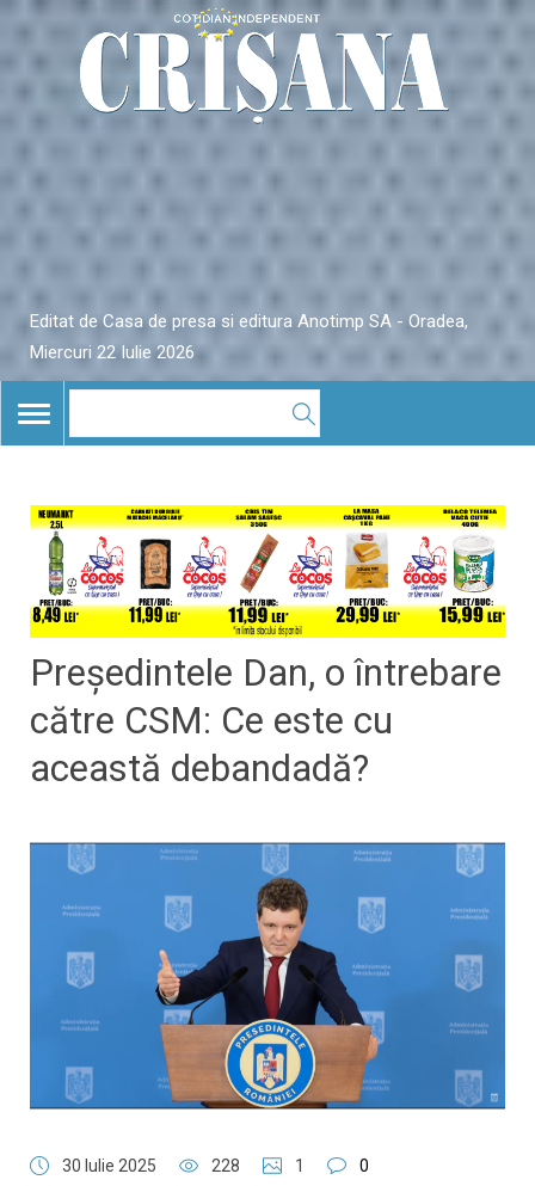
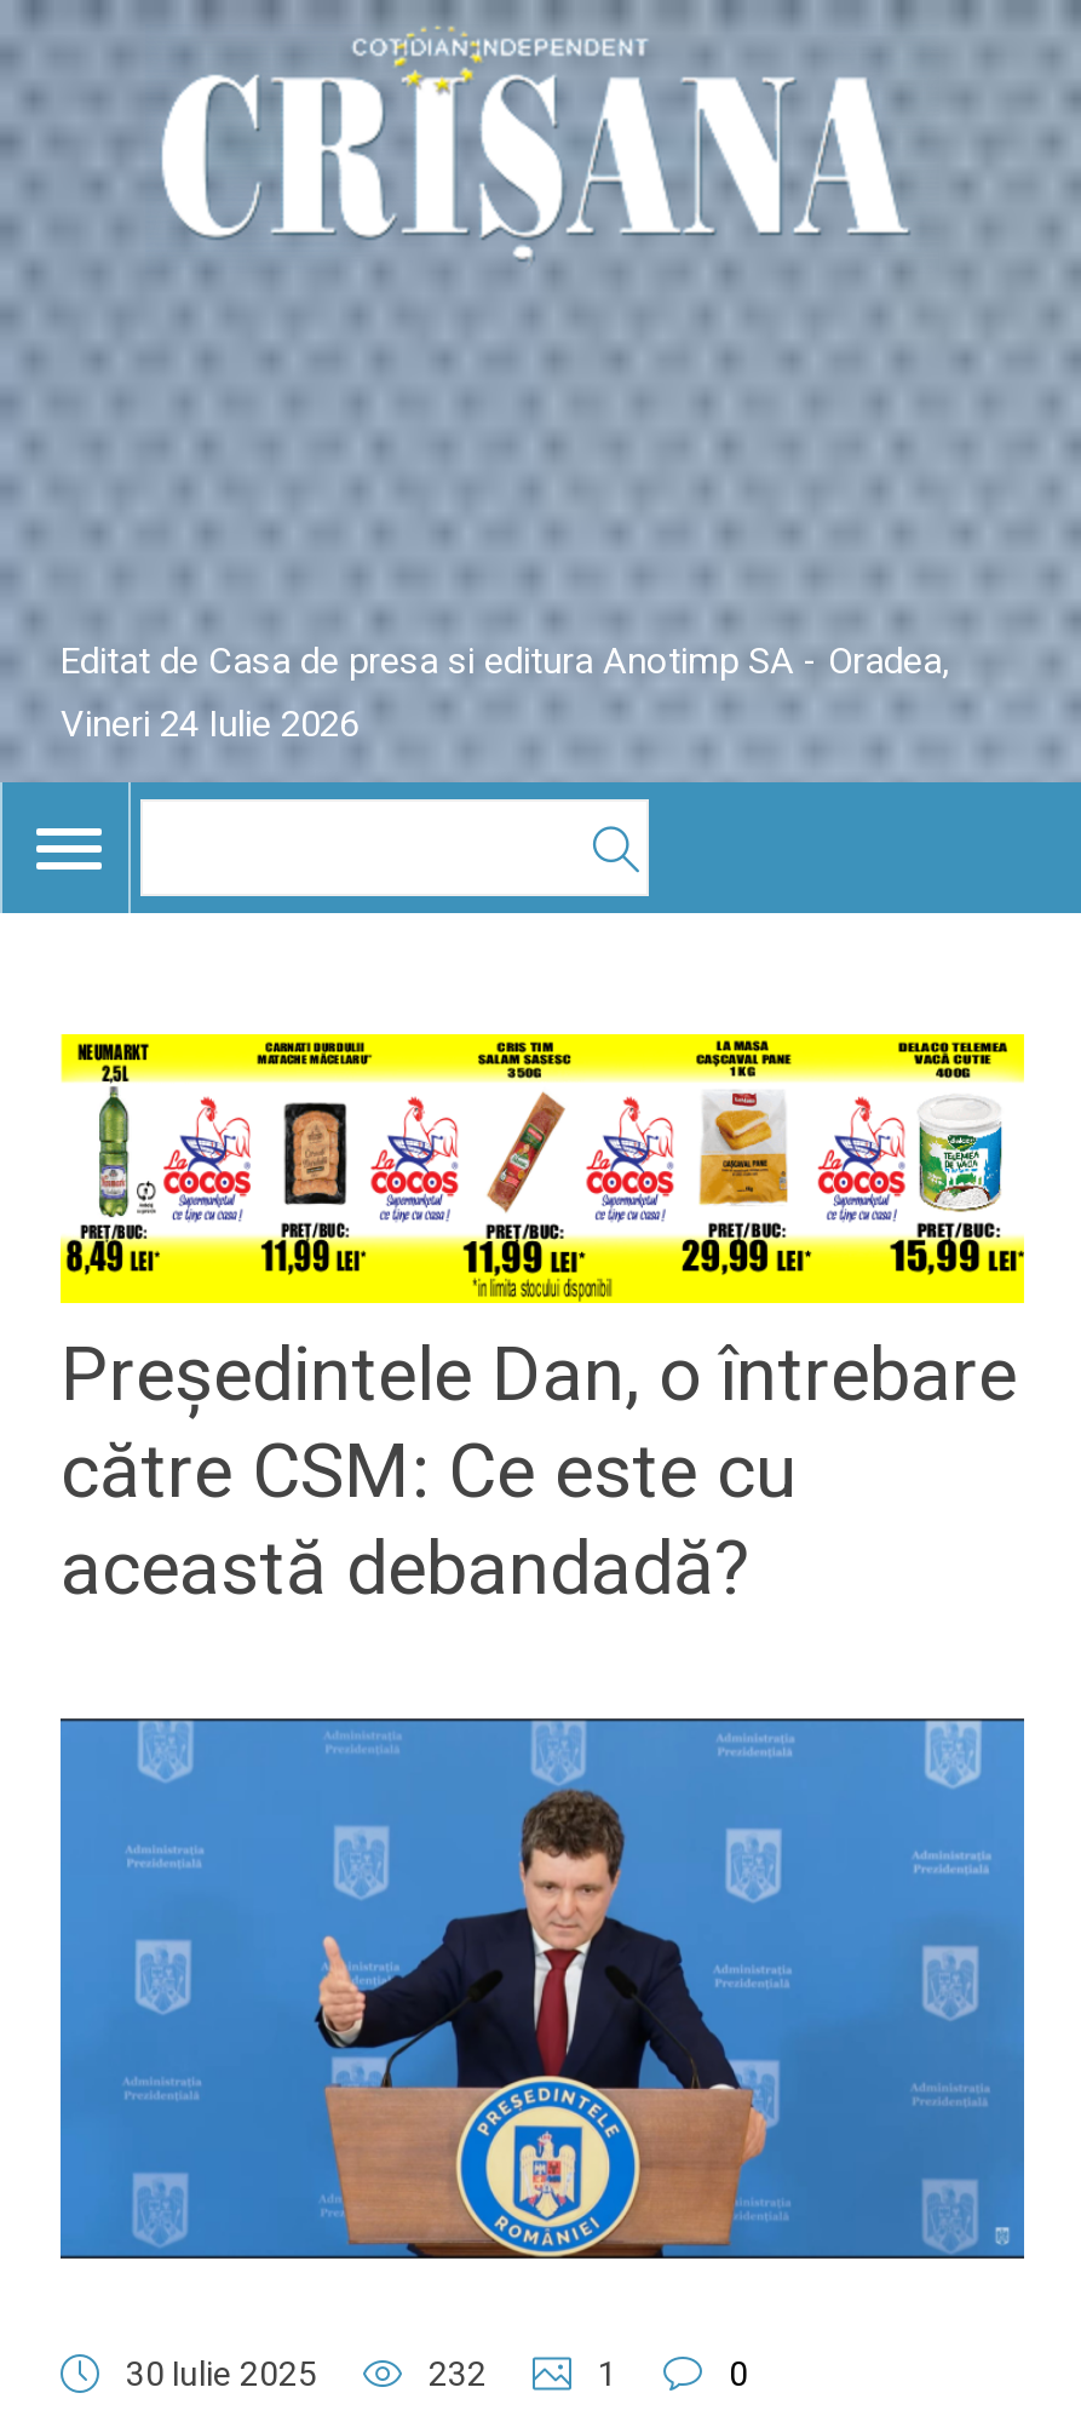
[30,342,195,363] Miercuri 22 Iulie 2026 -> [61,702,358,746] Vineri 24 Iulie 2026
[211,1157,240,1176] 228 -> [429,2355,487,2394] 232

